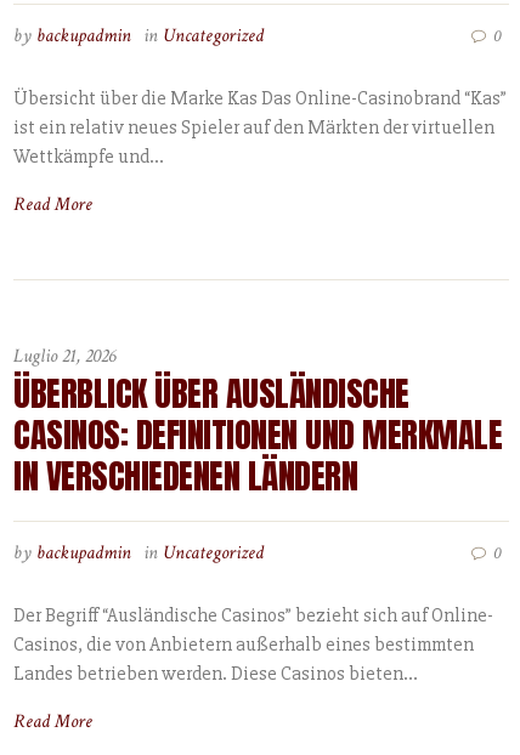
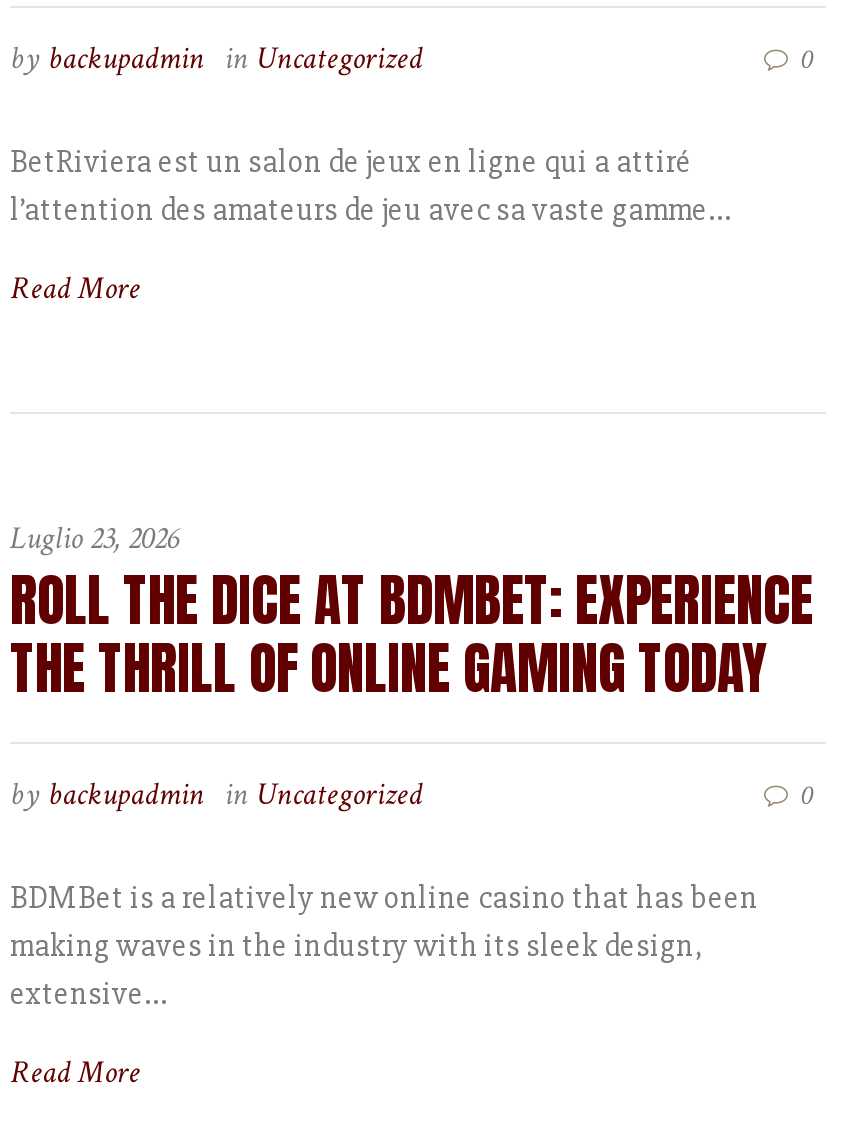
[13,86,507,169] Übersicht über die Marke Kas Das Online-Casinobrand “Kas” | ist ein relativ neues Spieler auf den Märkten der virtuellen | Wettkämpfe und... -> [10,142,732,230] BetRiviera est un salon de jeux en ligne qui a attiré | l’attention des amateurs de jeu avec sa vaste gamme...
[13,344,502,502] Luglio 21, 2026 | ÜBERBLICK ÜBER AUSLÄNDISCHE | CASINOS: DEFINITIONEN UND MERKMALE | IN VERSCHIEDENEN LÄNDERN -> [10,518,813,710] Luglio 23, 2026 | ROLL THE DICE AT BDMBET: EXPERIENCE | THE THRILL OF ONLINE GAMING TODAY
[13,604,493,686] Der Begriff “Ausländische Casinos” bezieht sich auf Online- | Casinos, die von Anbietern außerhalb eines bestimmten | Landes betrieben werden. Diese Casinos bieten... -> [10,878,758,1014] BDMBet is a relatively new online casino that has been | making waves in the industry with its sleek design, | extensive...

